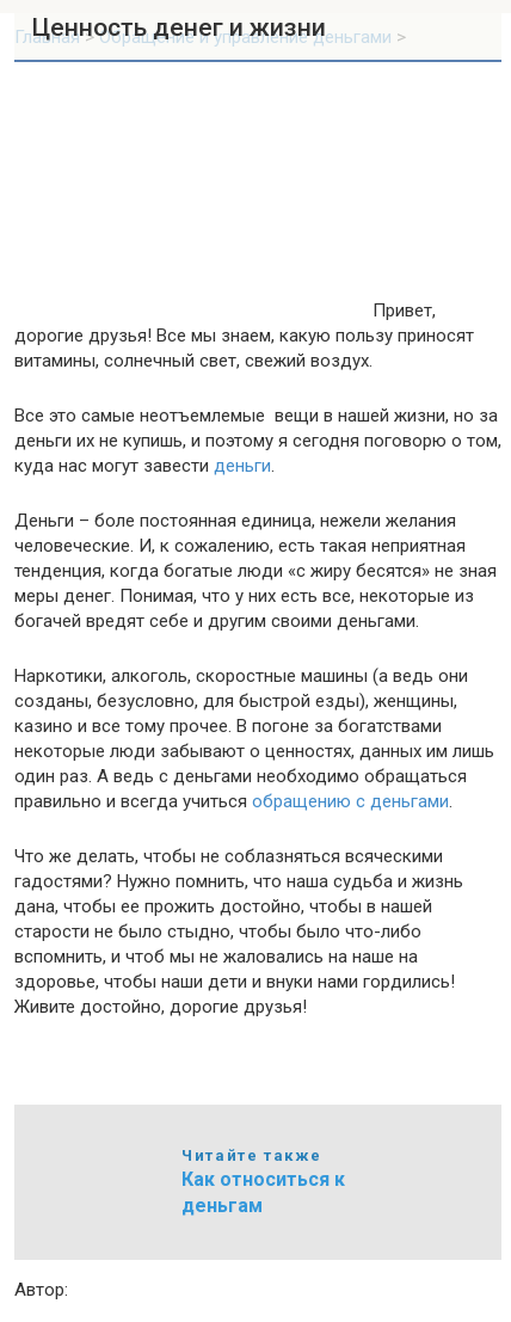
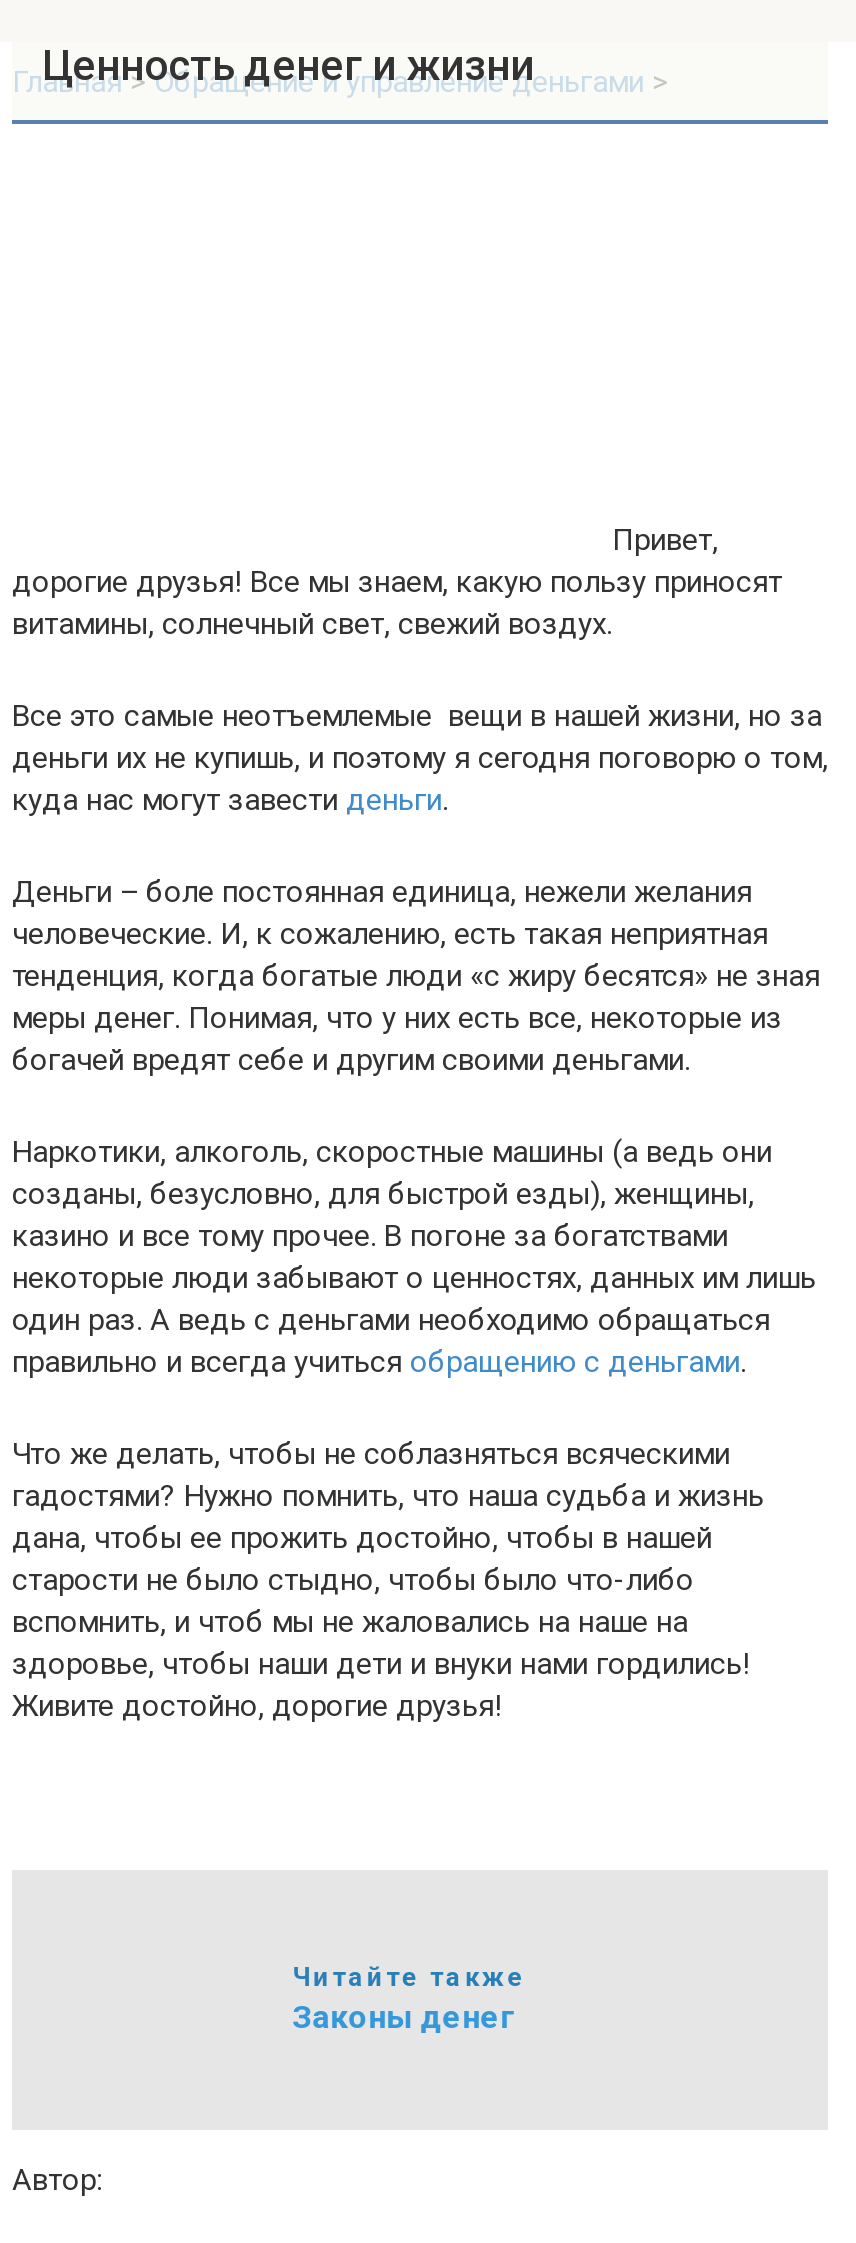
[182,1168,345,1217] Как относиться к | деньгам -> [292,1998,516,2036] Законы денег

